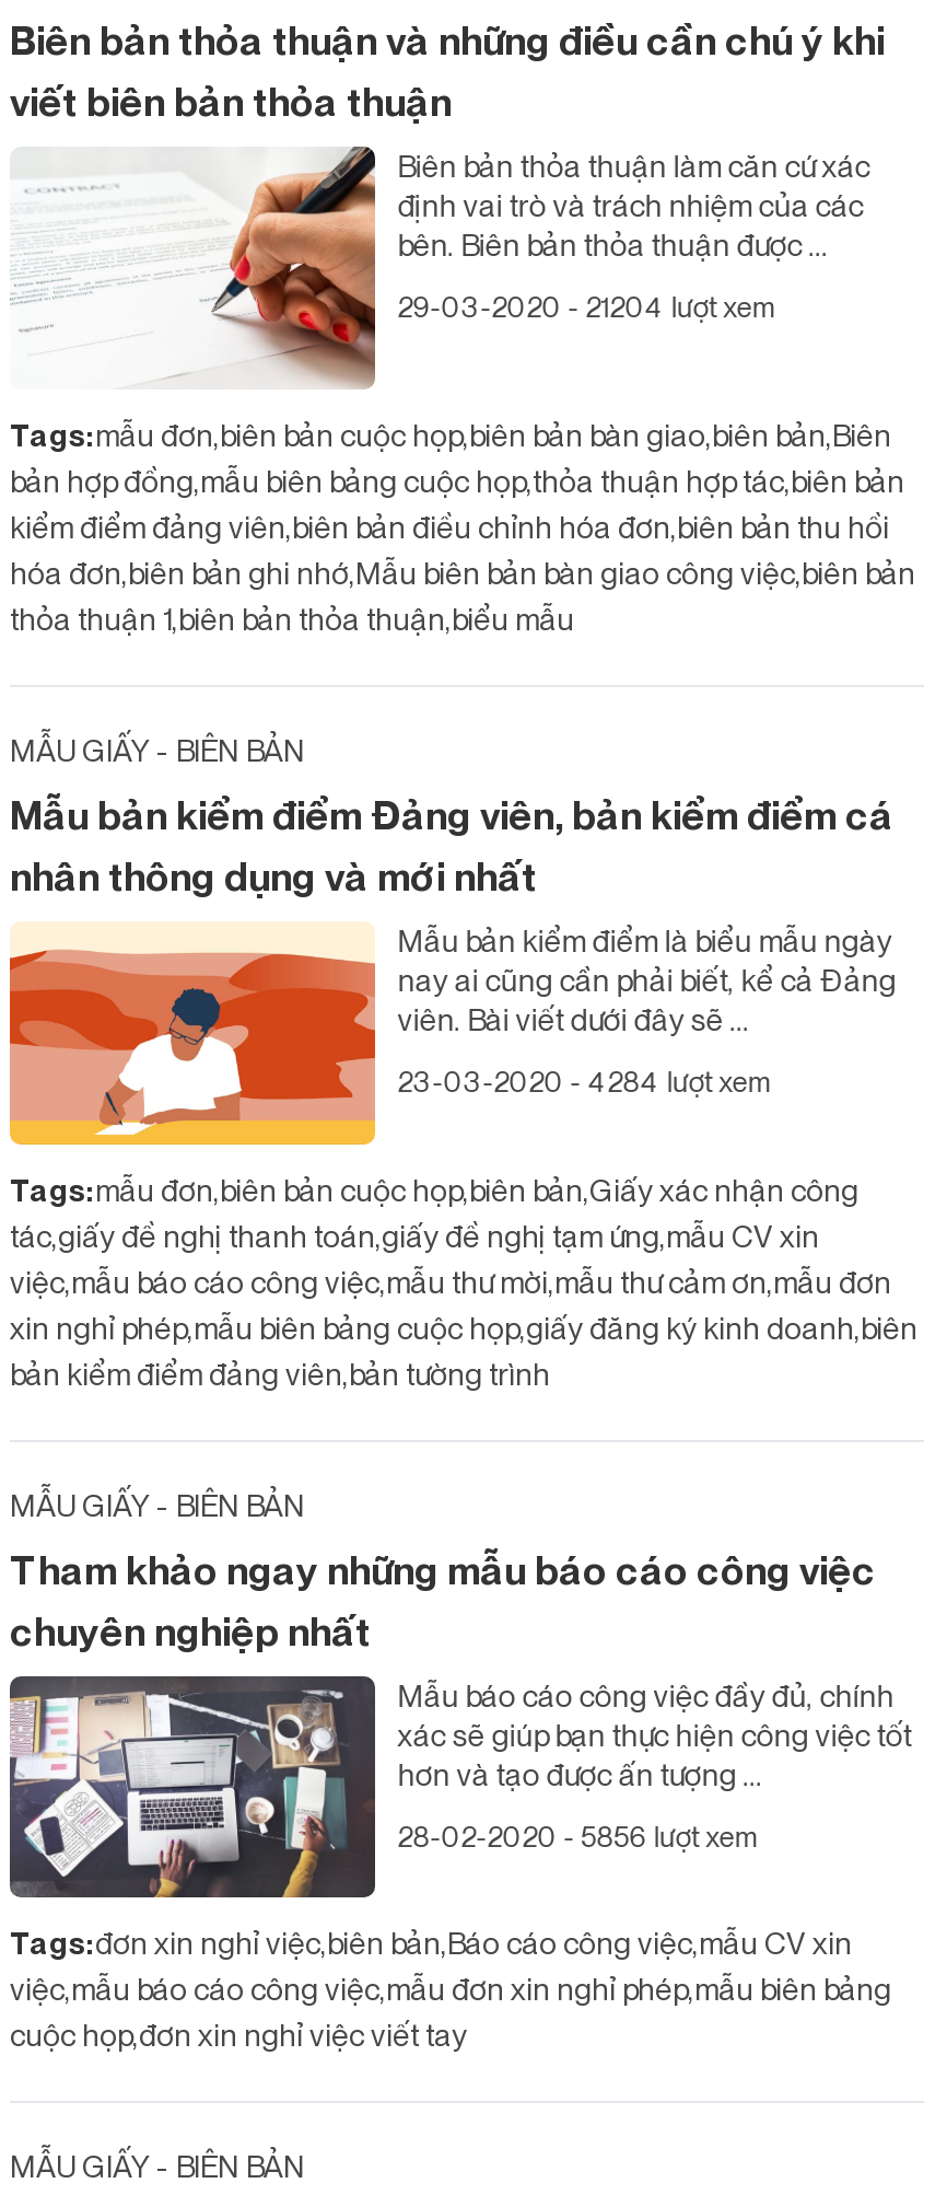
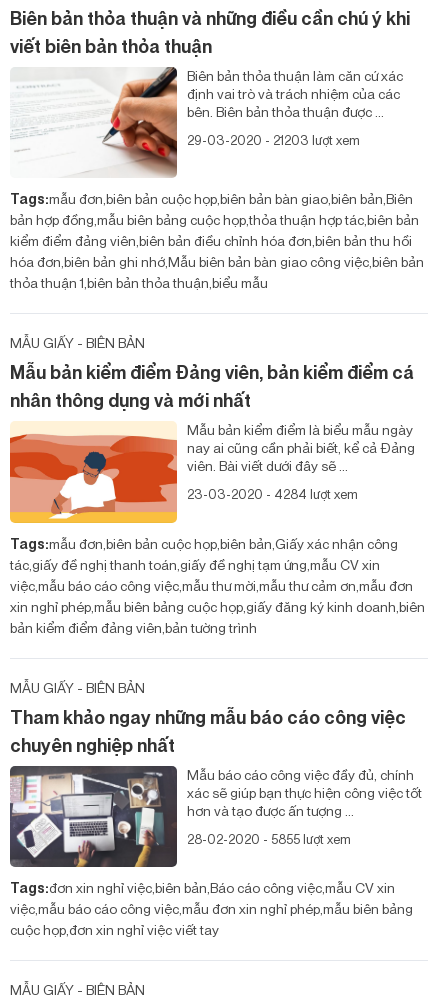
[397,286,776,328] 29-03-2020 - 21204 lượt xem -> [187,131,360,150] 29-03-2020 - 21203 lượt xem
[397,1816,758,1858] 28-02-2020 - 5856 lượt xem -> [187,830,351,849] 28-02-2020 - 5855 lượt xem

